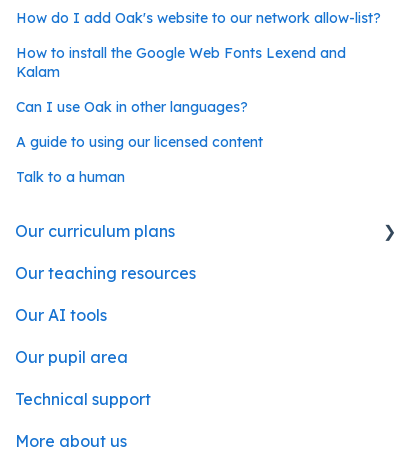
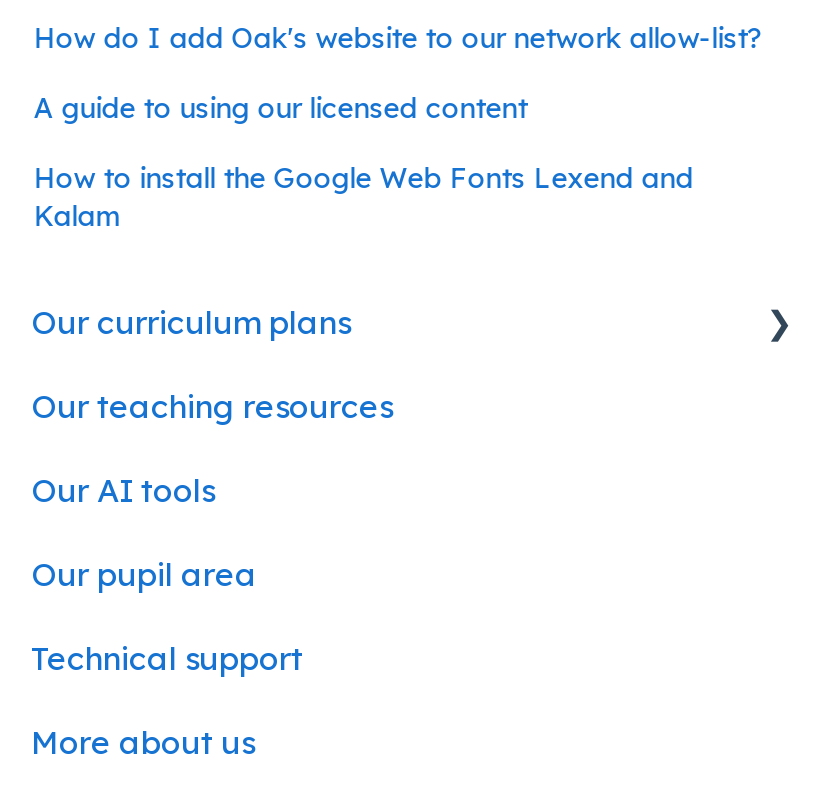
moved [16,44,346,81] -> [33,160,693,234]: How to install the Google Web Fonts Lexend and | Kalam
[16,98,248,186] Can I use Oak in other languages? | Talk to a human -> none
moved [16,133,263,151] -> [33,90,527,126]: A guide to using our licensed content

